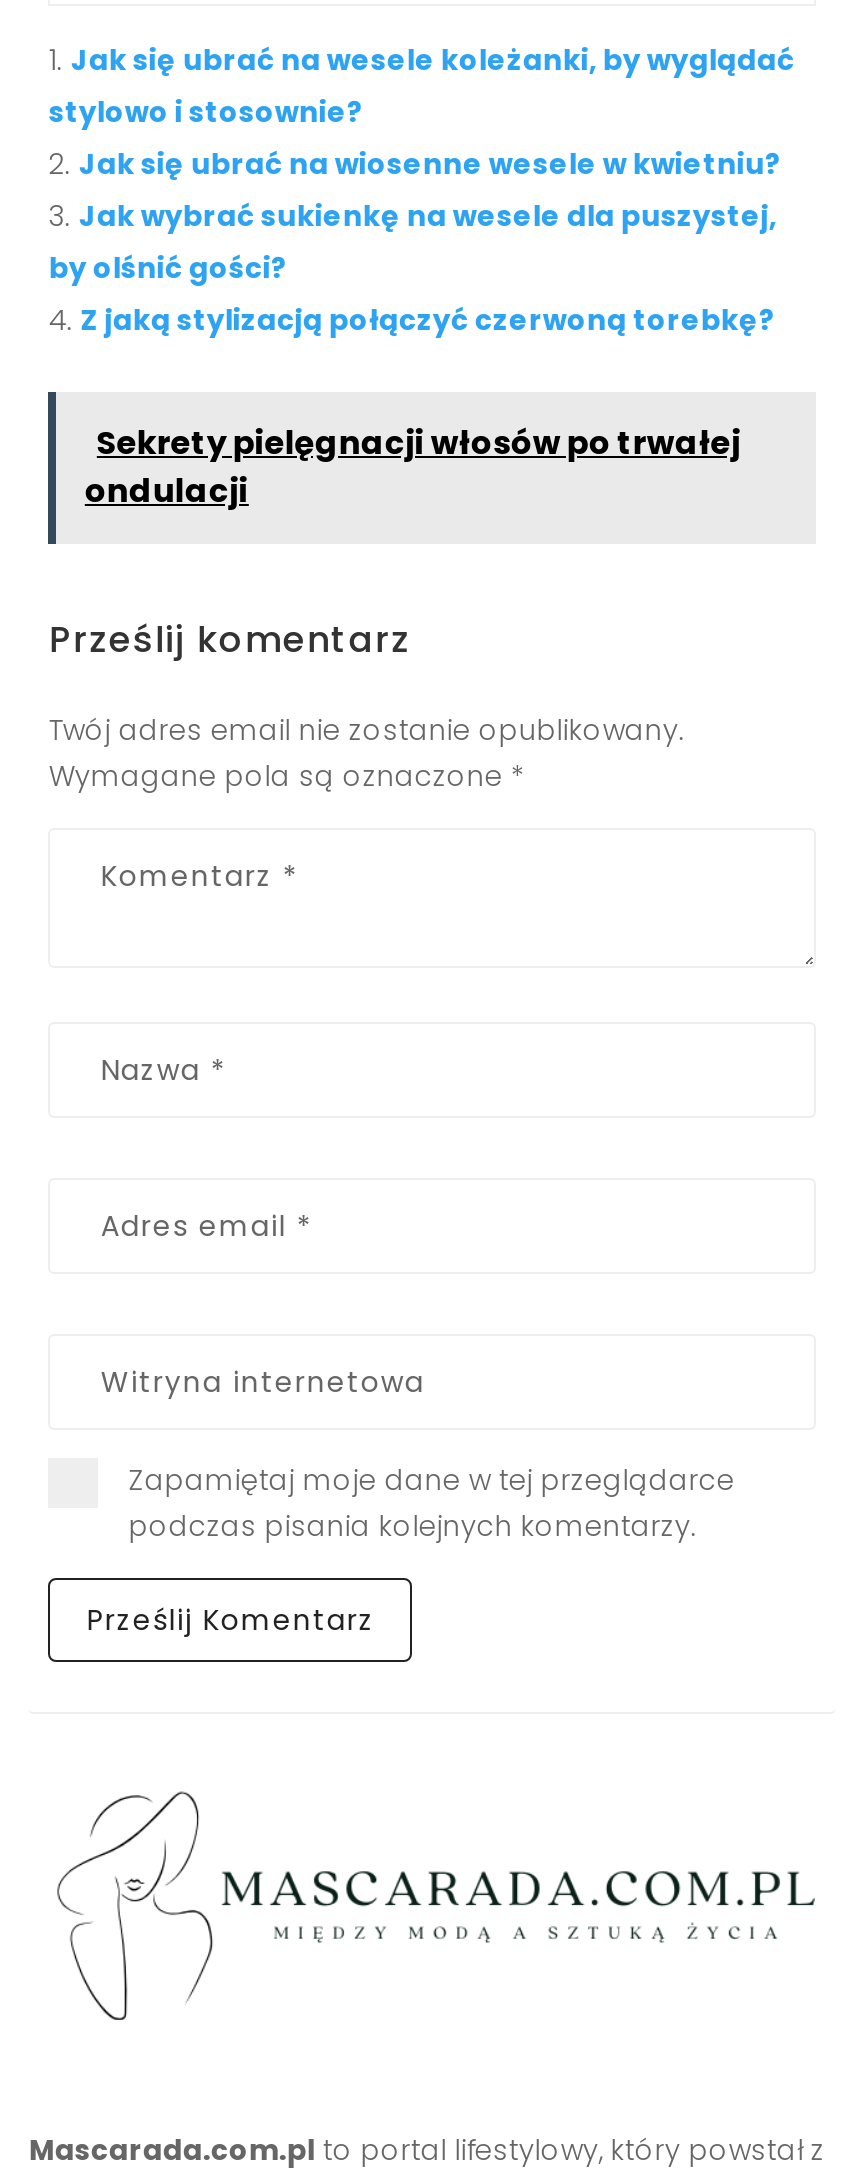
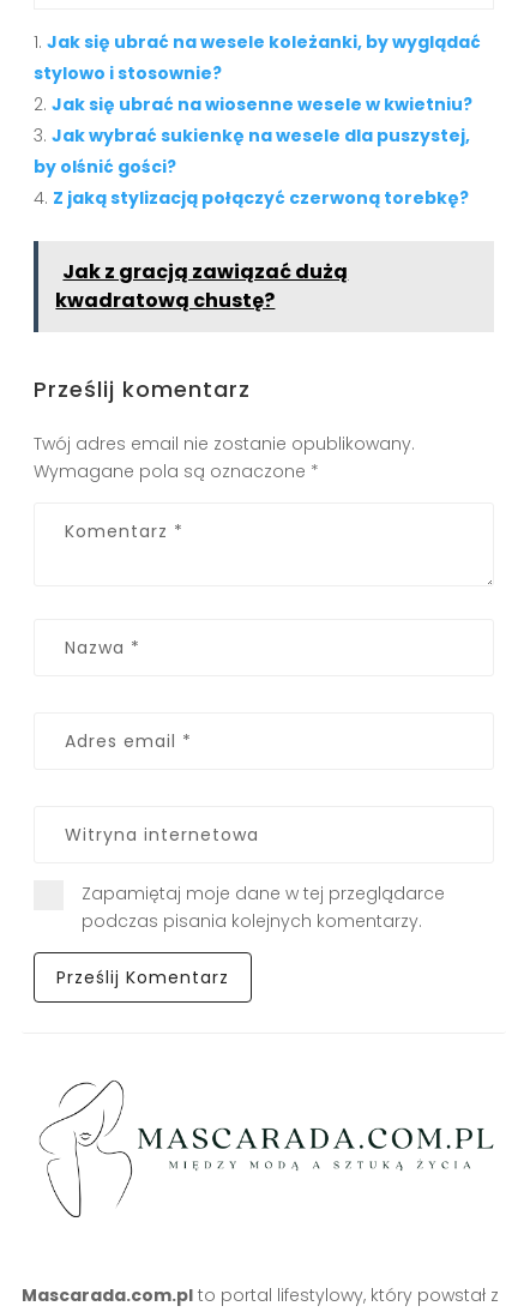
[85,421,741,515] Sekrety pielęgnacji włosów po trwałej | ondulacji -> [56,258,348,315] Jak z gracją zawiązać dużą | kwadratową chustę?

